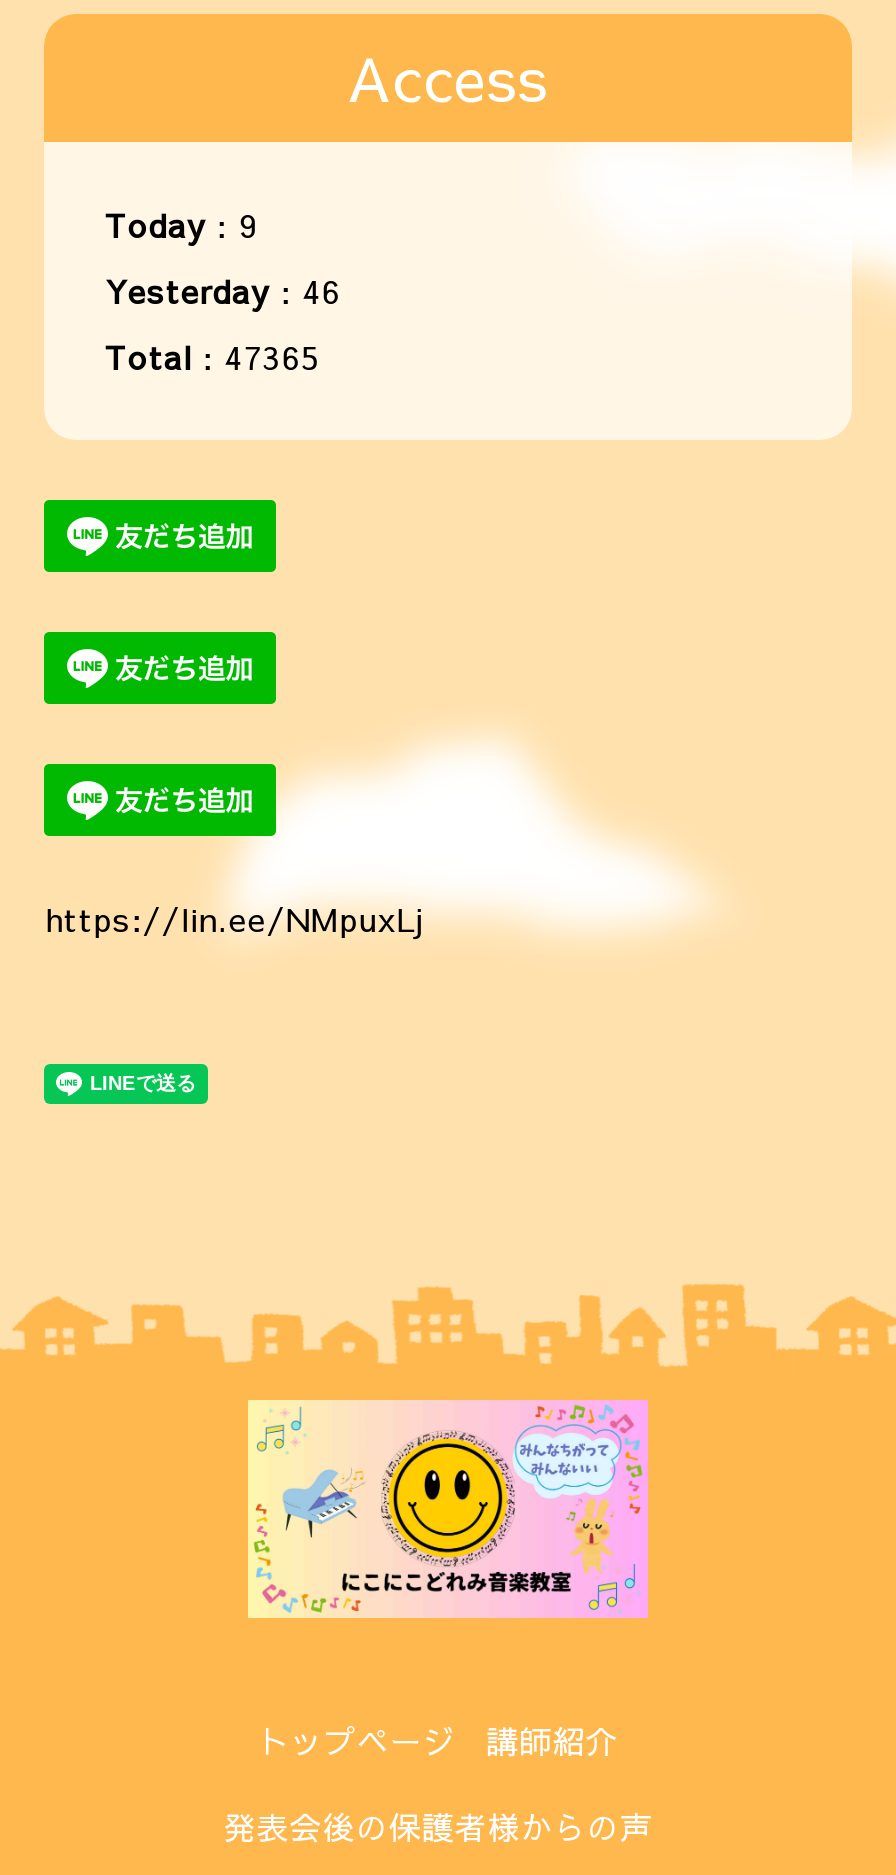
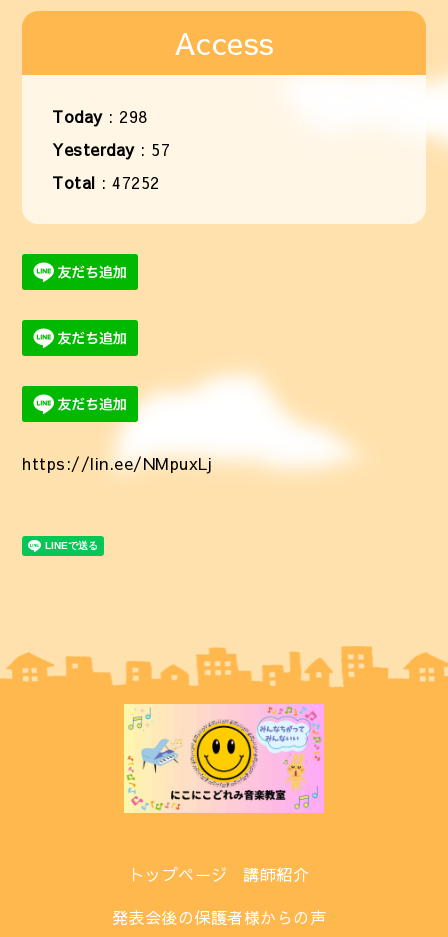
[105,202,258,246] Today: 9 -> [52,105,148,127] Today: 298
[105,268,341,312] Yesterday: 46 -> [52,138,170,160] Yesterday: 57
[105,334,320,378] Total: 47365 -> [52,171,160,193] Total: 47252

